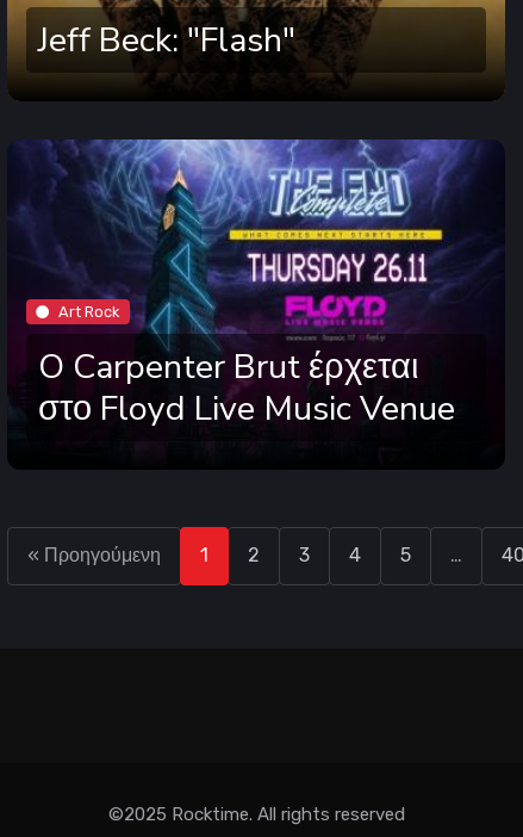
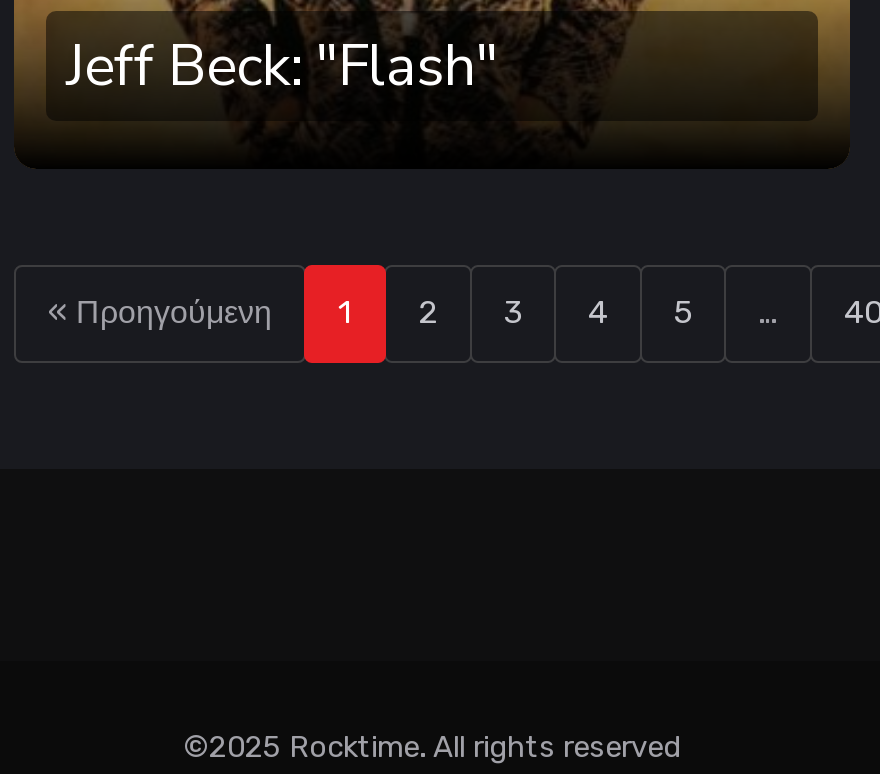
[17,138,504,432] [image] | Art Rock | O Carpenter Brut έρχεται | στο Floyd Live Music Venue -> none

